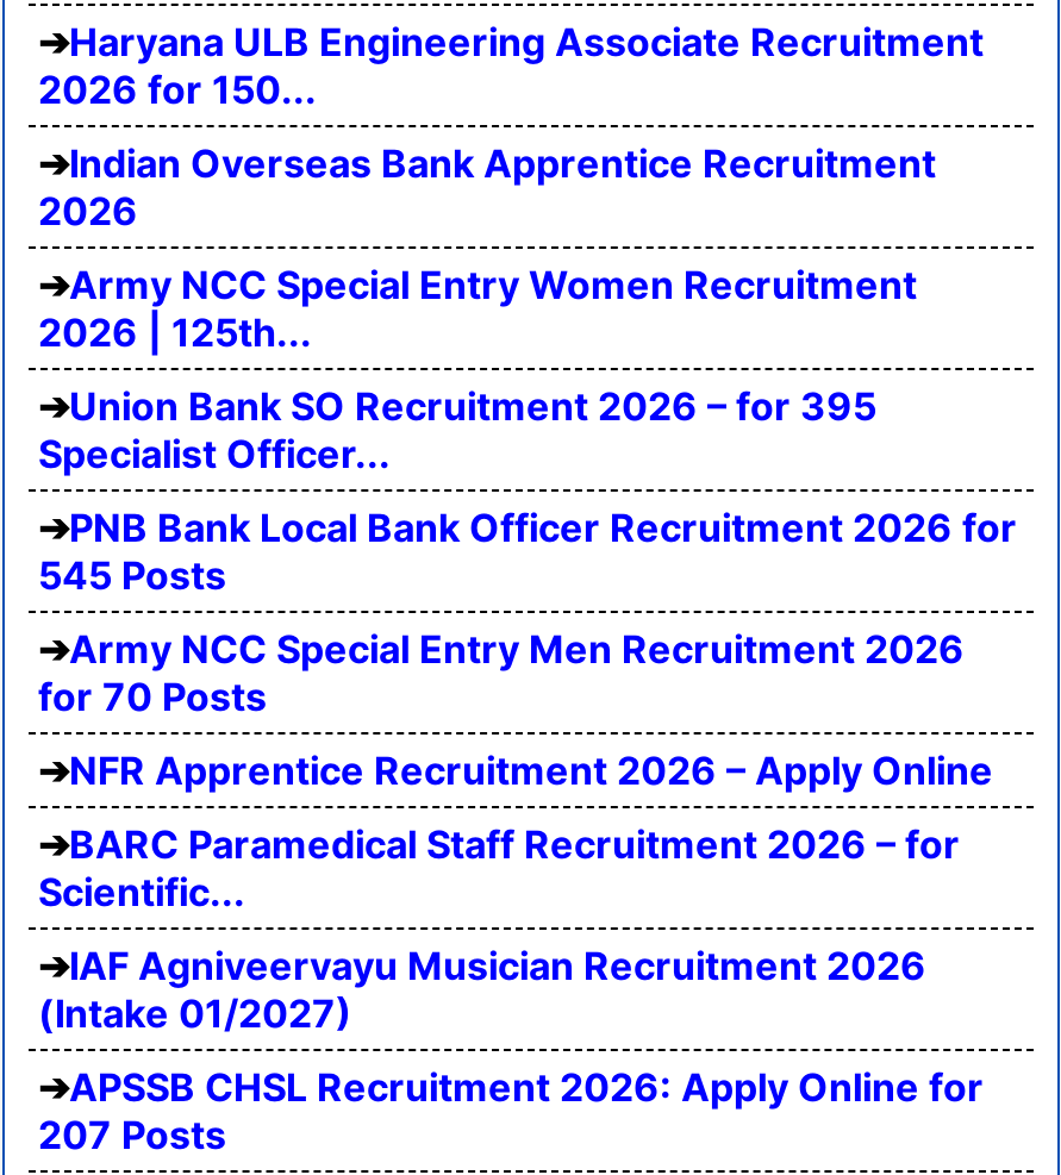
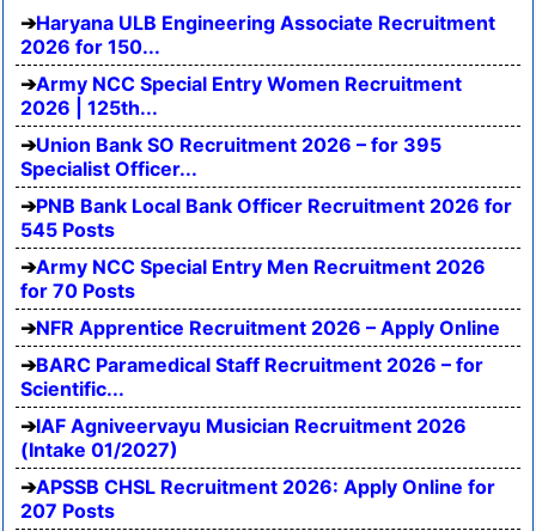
[38,140,936,236] Indian Overseas Bank Apprentice Recruitment | 2026 -> none

